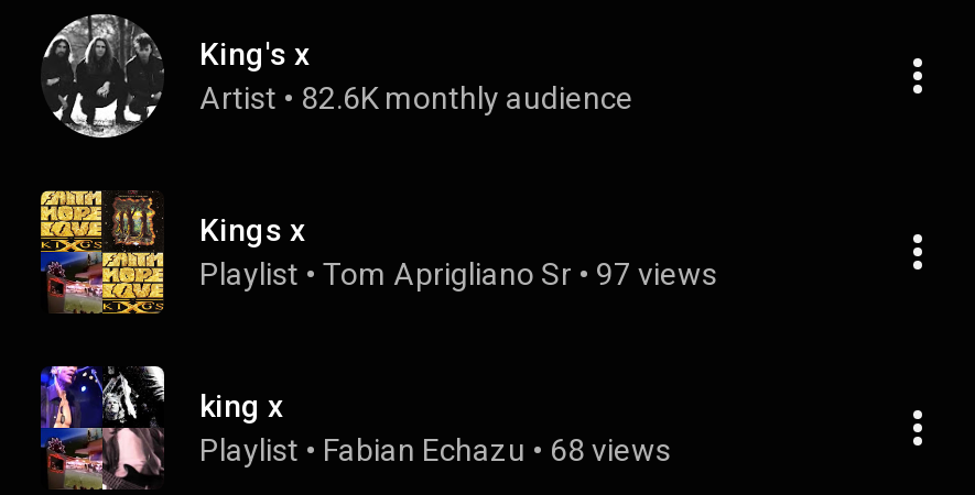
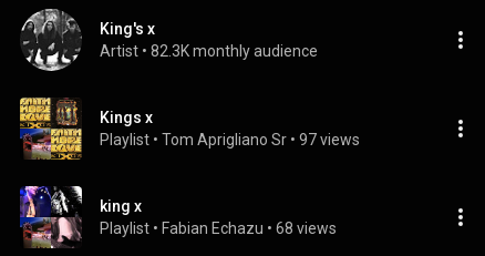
[199,80,633,116] Artist • 82.6K monthly audience -> [100,42,318,60] Artist • 82.3K monthly audience

